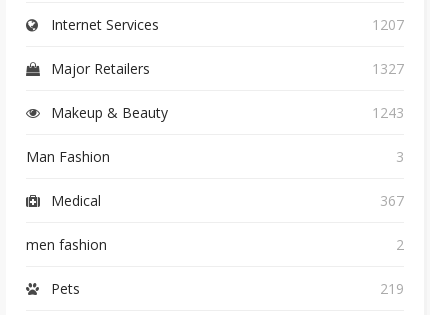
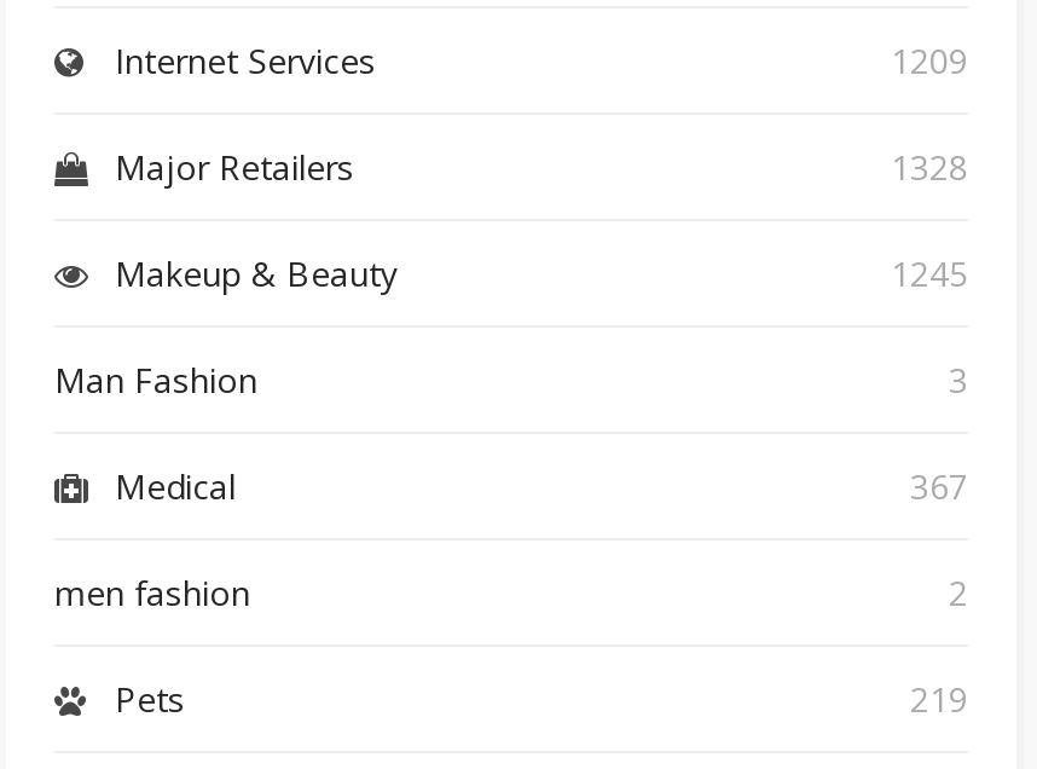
[372,15,404,34] 1207 -> [891,37,968,83] 1209
[372,59,404,78] 1327 -> [891,144,968,190] 1328
[372,103,404,122] 1243 -> [891,250,968,296] 1245

